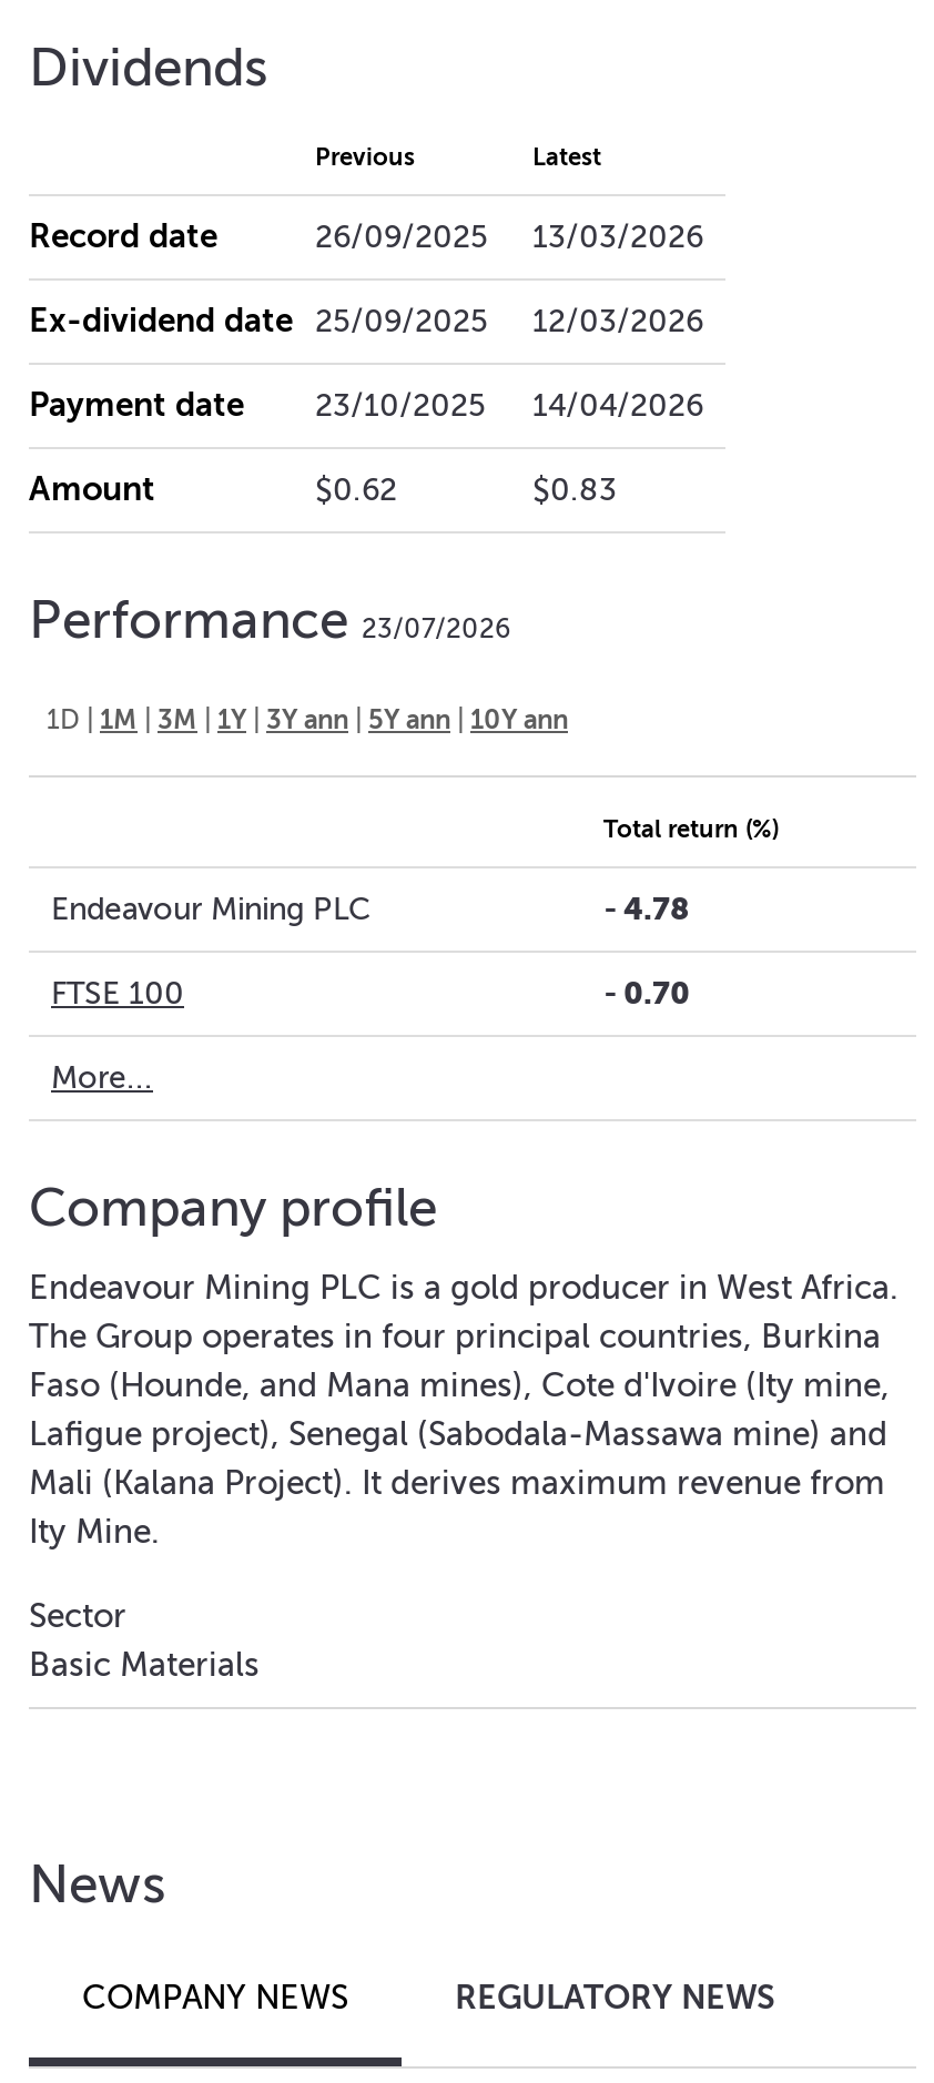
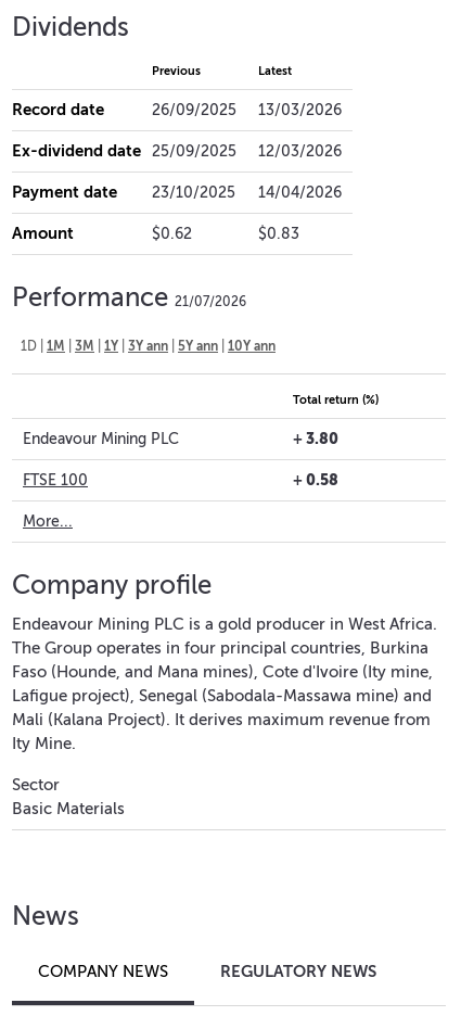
[29,591,510,651] Performance 23/07/2026 -> [12,283,246,312] Performance 21/07/2026
[603,890,690,926] - 4.78 -> [293,430,338,447] + 3.80
[603,975,690,1010] - 0.70 -> [293,471,338,488] + 0.58

